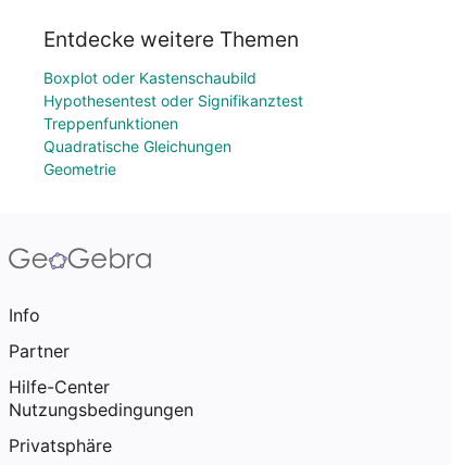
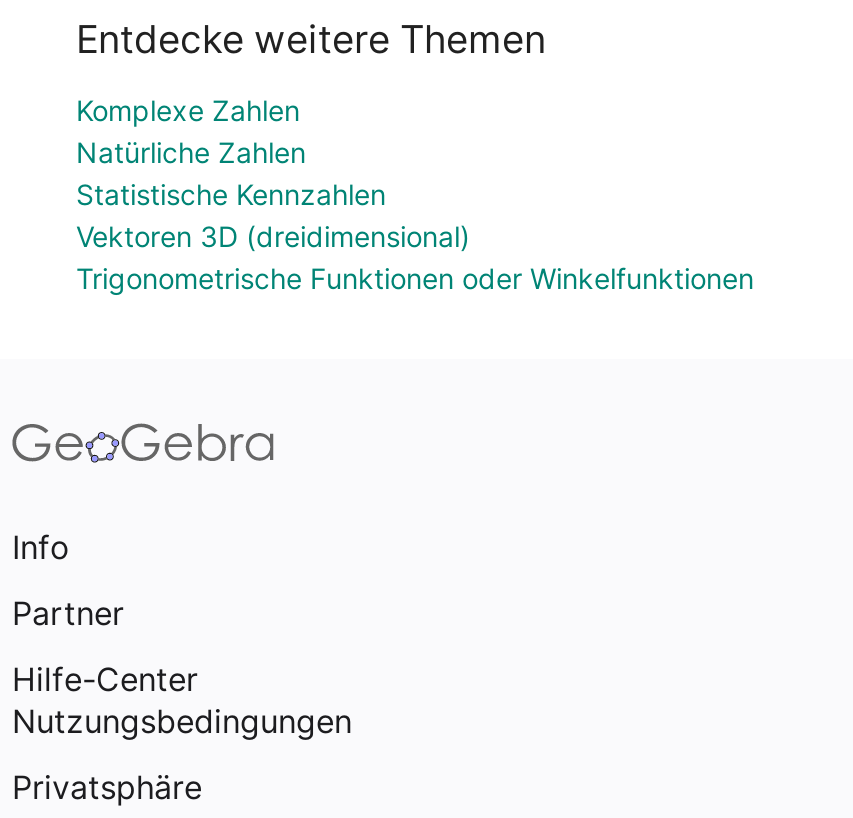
[43,68,303,178] Boxplot oder Kastenschaubild | Hypothesentest oder Signifikanztest | Treppenfunktionen | Quadratische Gleichungen | Geometrie -> [76,93,754,295] Komplexe Zahlen | Natürliche Zahlen | Statistische Kennzahlen | Vektoren 3D (dreidimensional) | Trigonometrische Funktionen oder Winkelfunktionen

